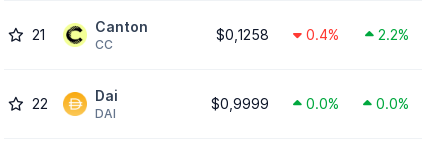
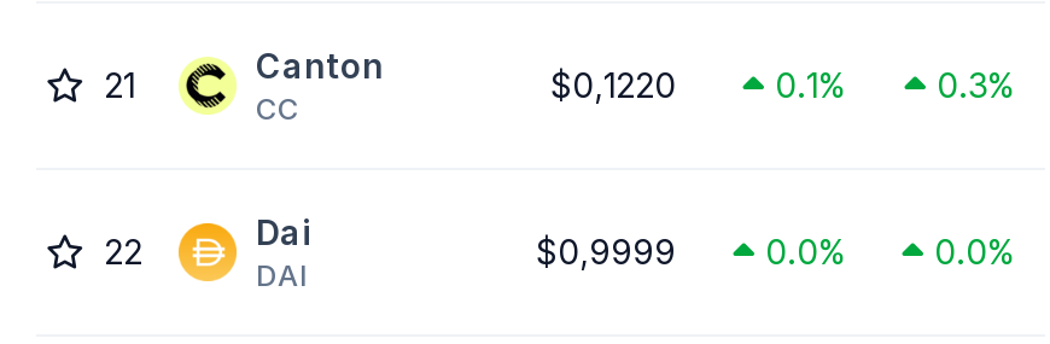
[216,26,269,43] $0,1258 -> [550,63,676,104] $0,1220
[306,26,339,43] 0.4% -> [775,63,845,104] 0.1%
[378,26,409,43] 2.2% -> [937,63,1014,104] 0.3%

